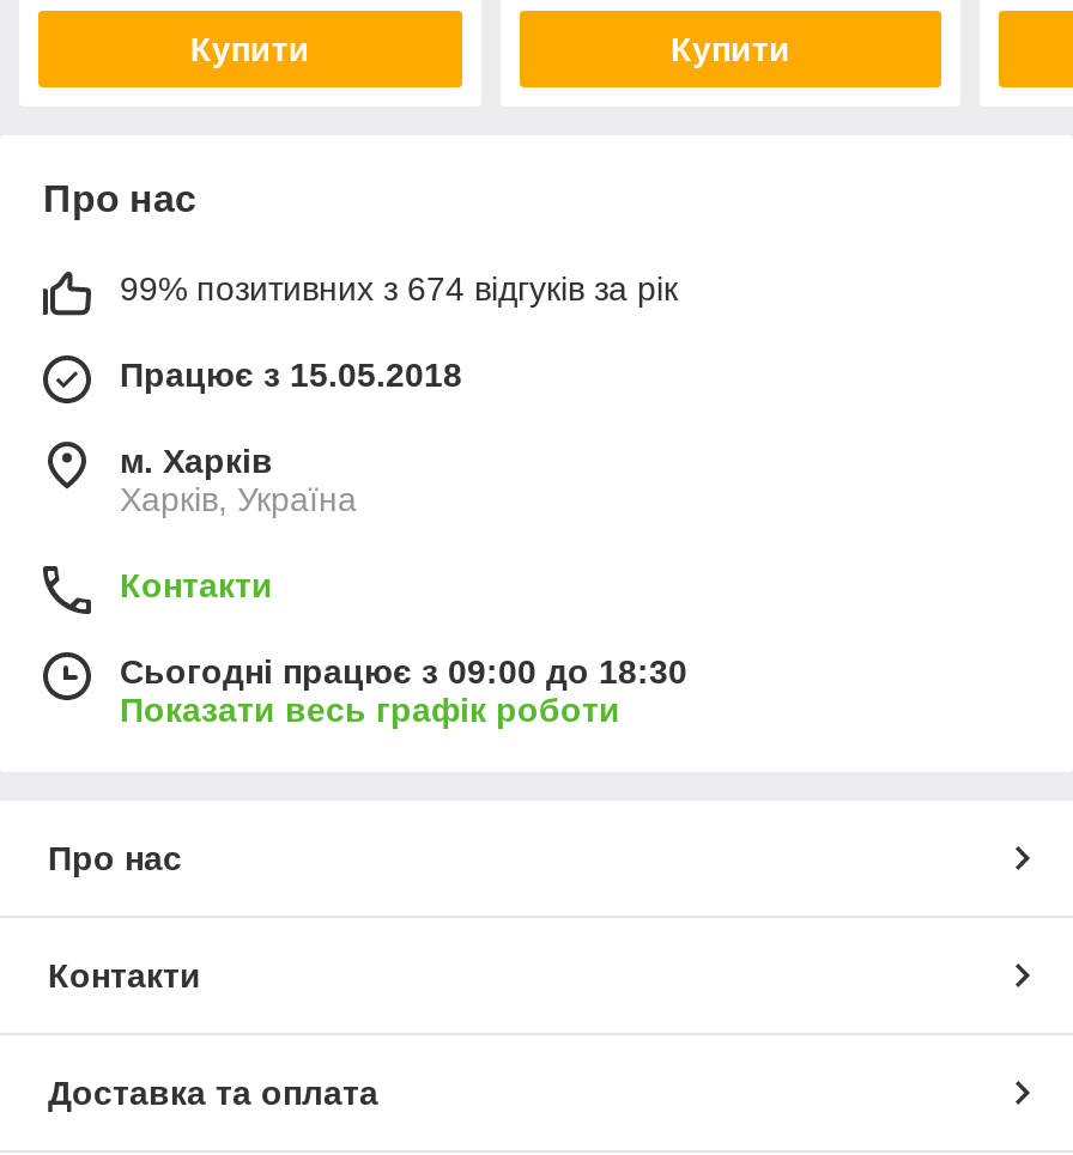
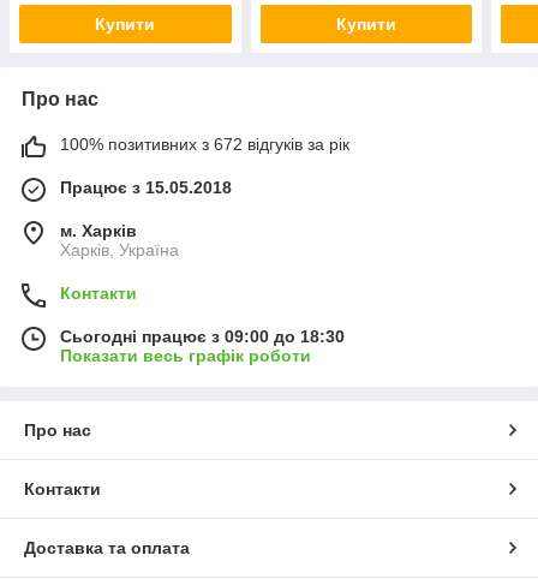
[120,269,678,308] 99% позитивних з 674 відгуків за рік -> [60,135,349,154] 100% позитивних з 672 відгуків за рік

